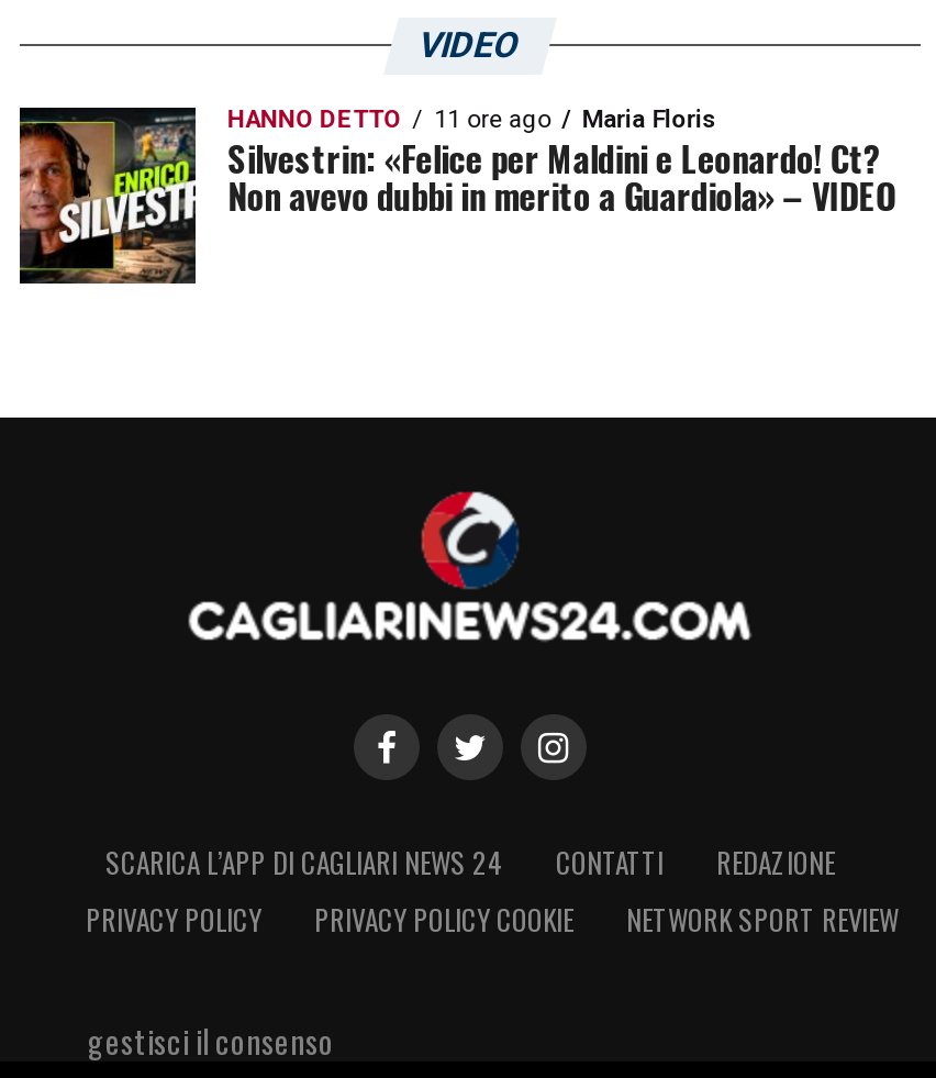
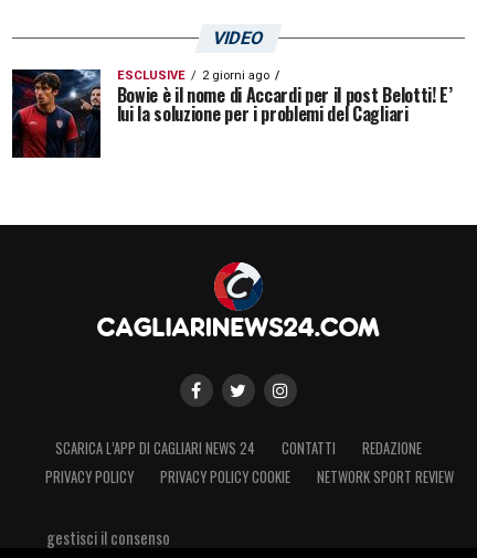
[18,105,894,286] [image] | HANNO DETTO | 11 ore ago | Maria Floris | Silvestrin: «Felice per Maldini e Leonardo! Ct? | Non avevo dubbi in merito a Guardiola» – VIDEO -> [11,68,452,159] [image] | ESCLUSIVE | 2 giorni ago | Bowie è il nome di Accardi per il post Belotti! E’ | lui la soluzione per i problemi del Cagliari

